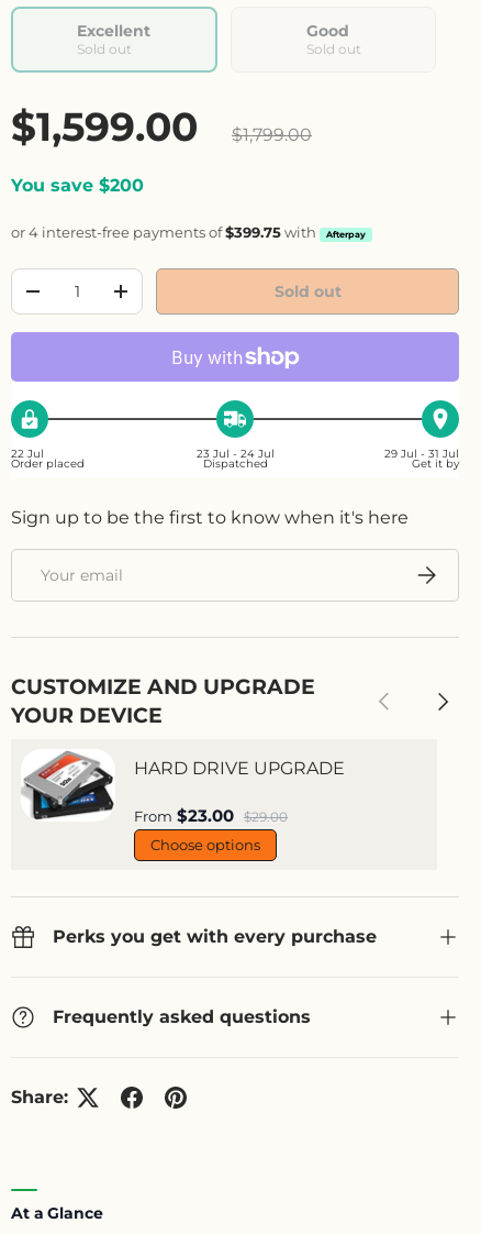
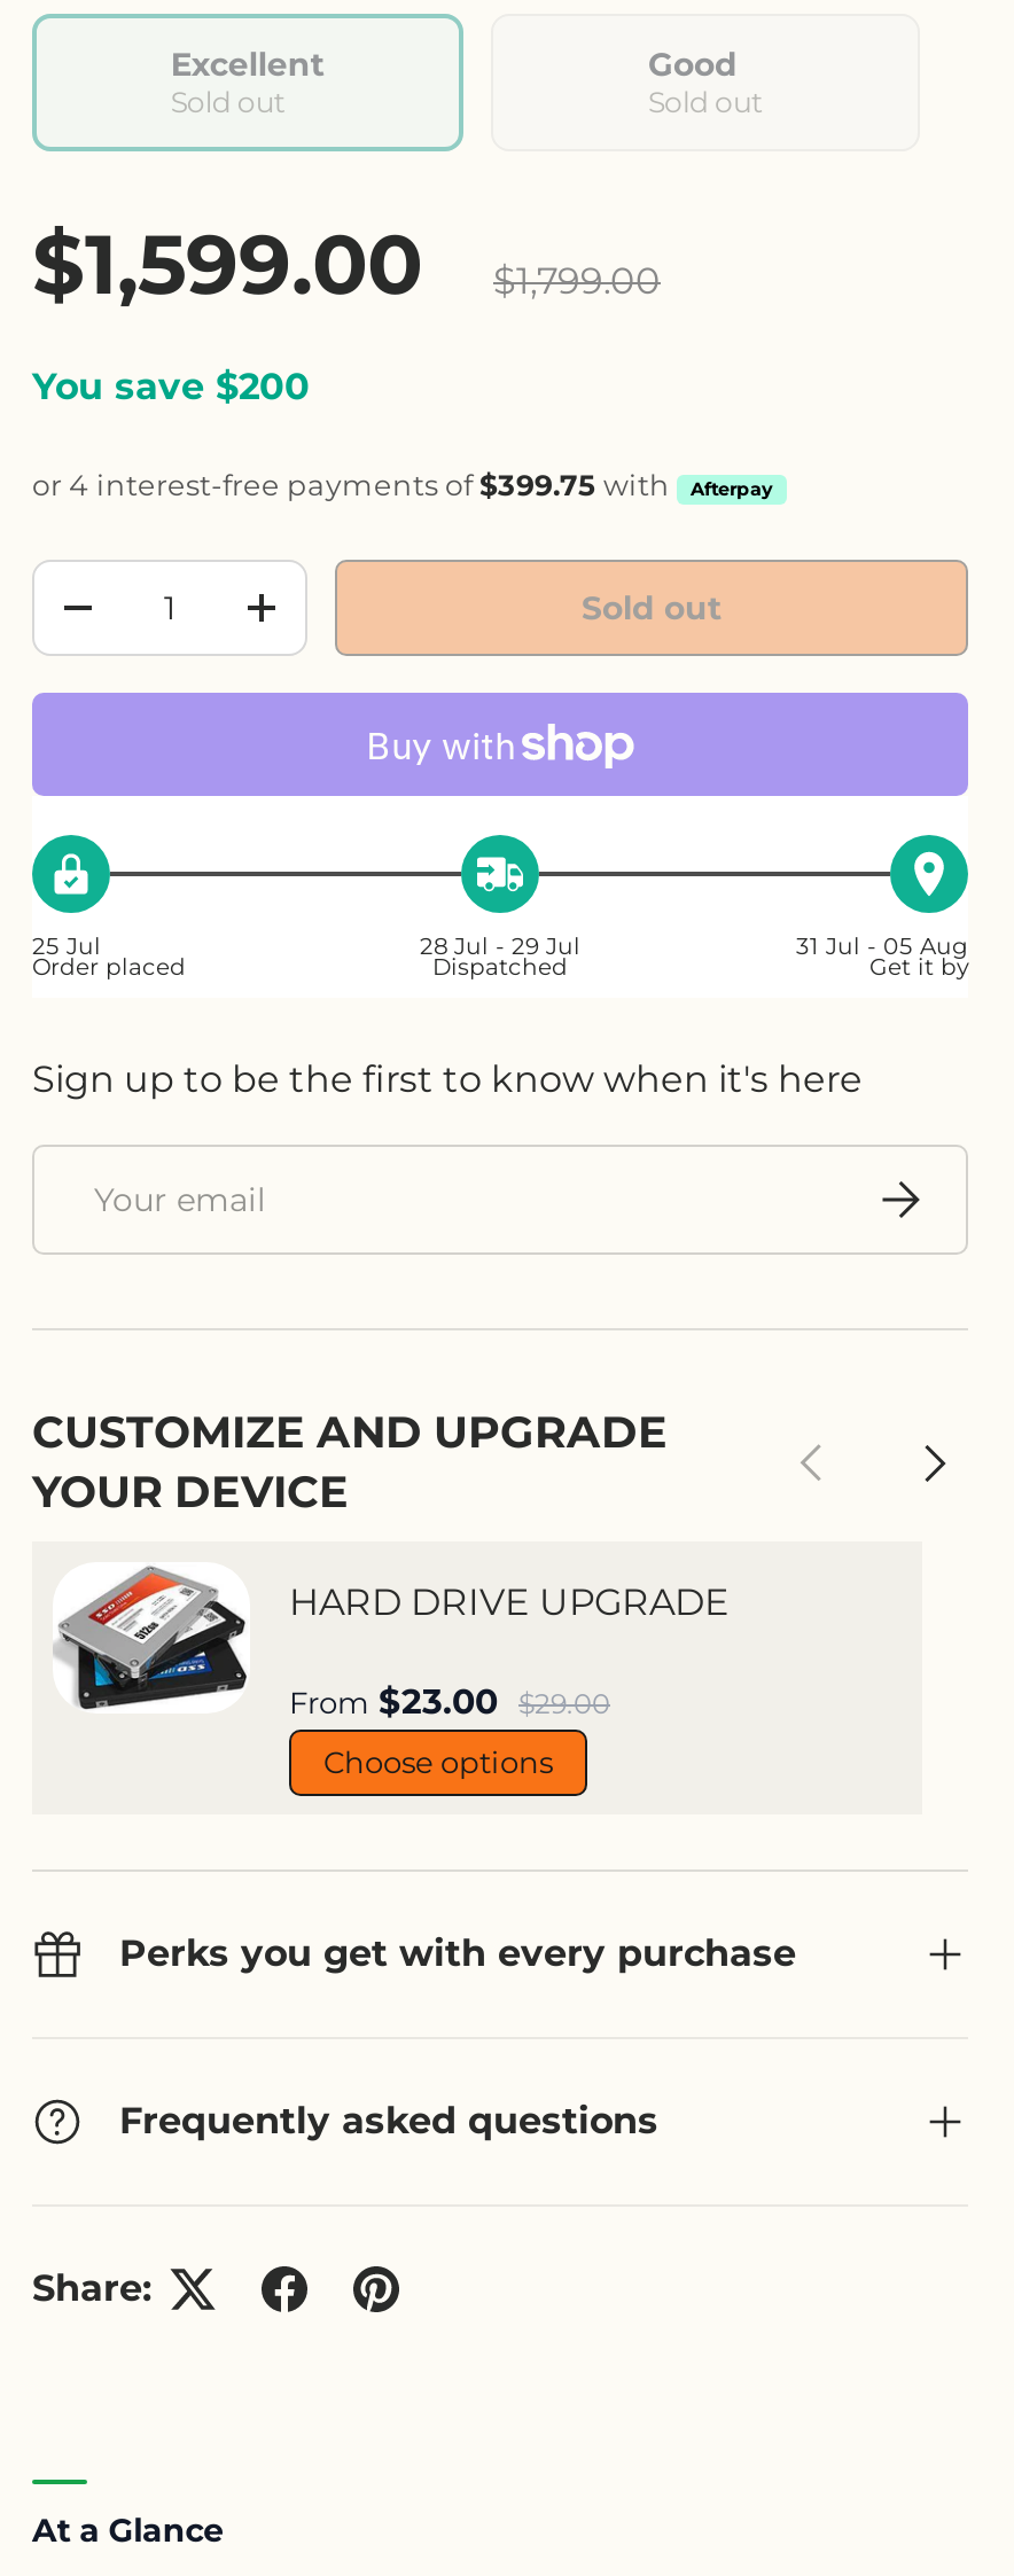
[11,447,44,461] 22 Jul -> [32,932,101,961] 25 Jul
[196,447,274,461] 23 Jul - 24 Jul -> [420,932,580,961] 28 Jul - 29 Jul
[384,447,459,461] 29 Jul - 31 Jul -> [796,932,968,961] 31 Jul - 05 Aug

